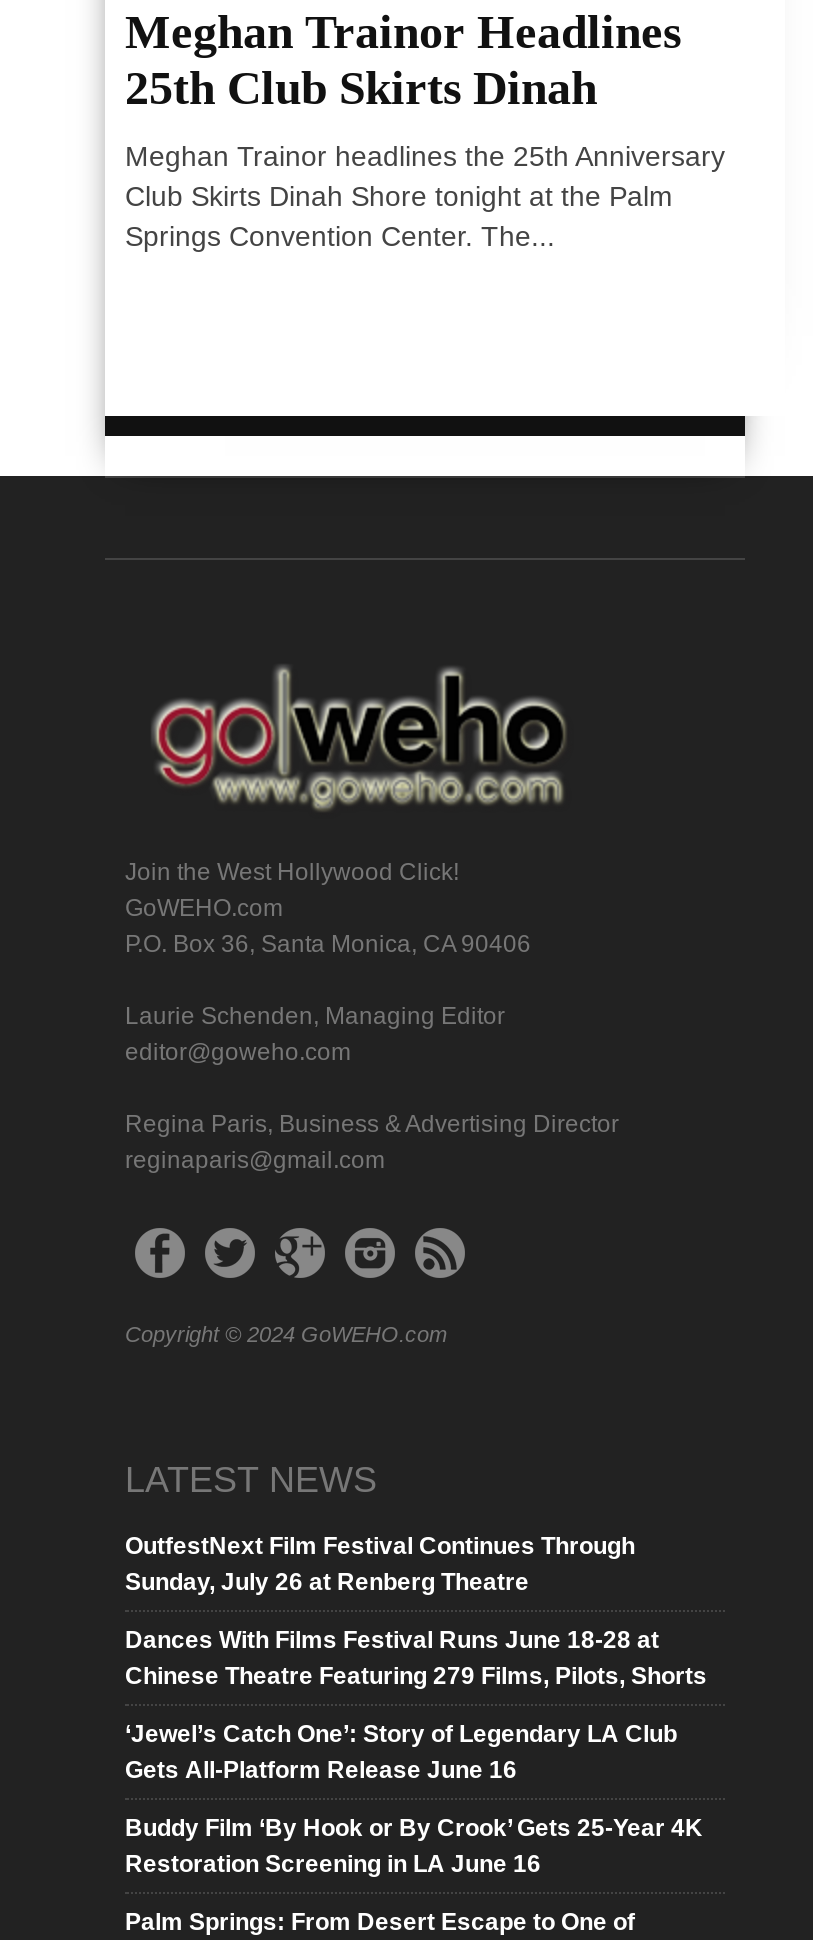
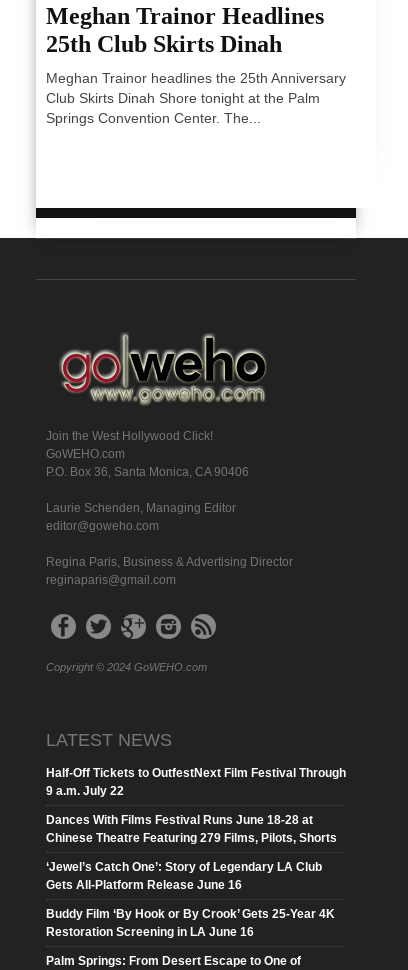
[125,1531,635,1595] OutfestNext Film Festival Continues Through | Sunday, July 26 at Renberg Theatre -> [46,765,346,797] Half-Off Tickets to OutfestNext Film Festival Through | 9 a.m. July 22

